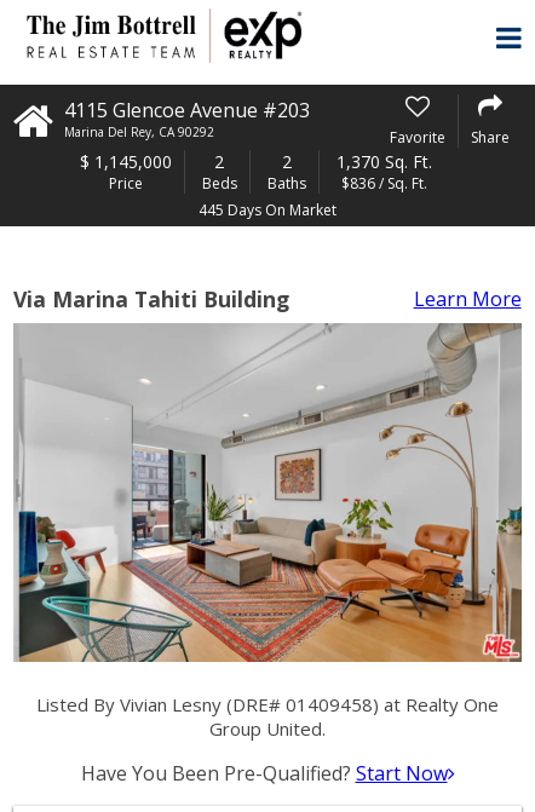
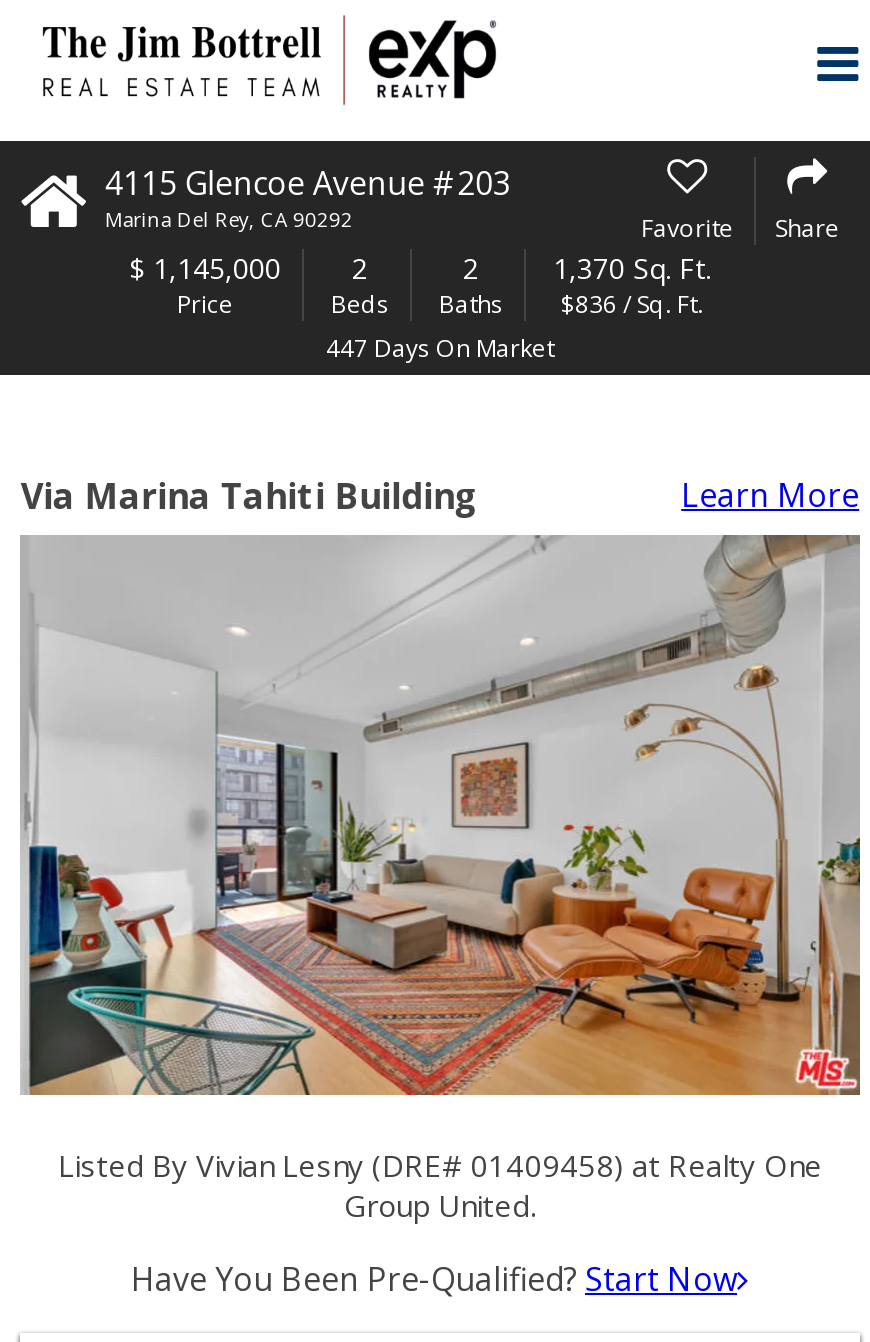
[199,200,336,220] 445 Days On Market -> [326,331,554,365] 447 Days On Market

